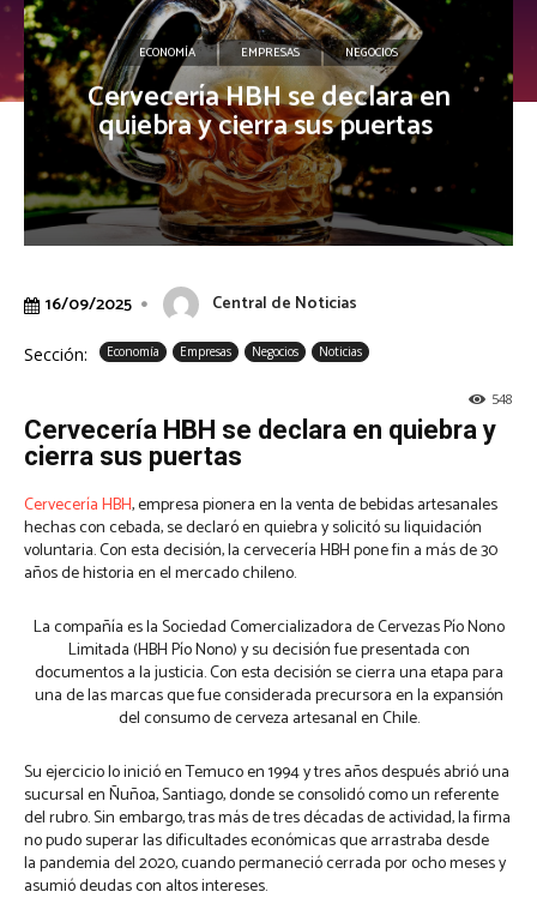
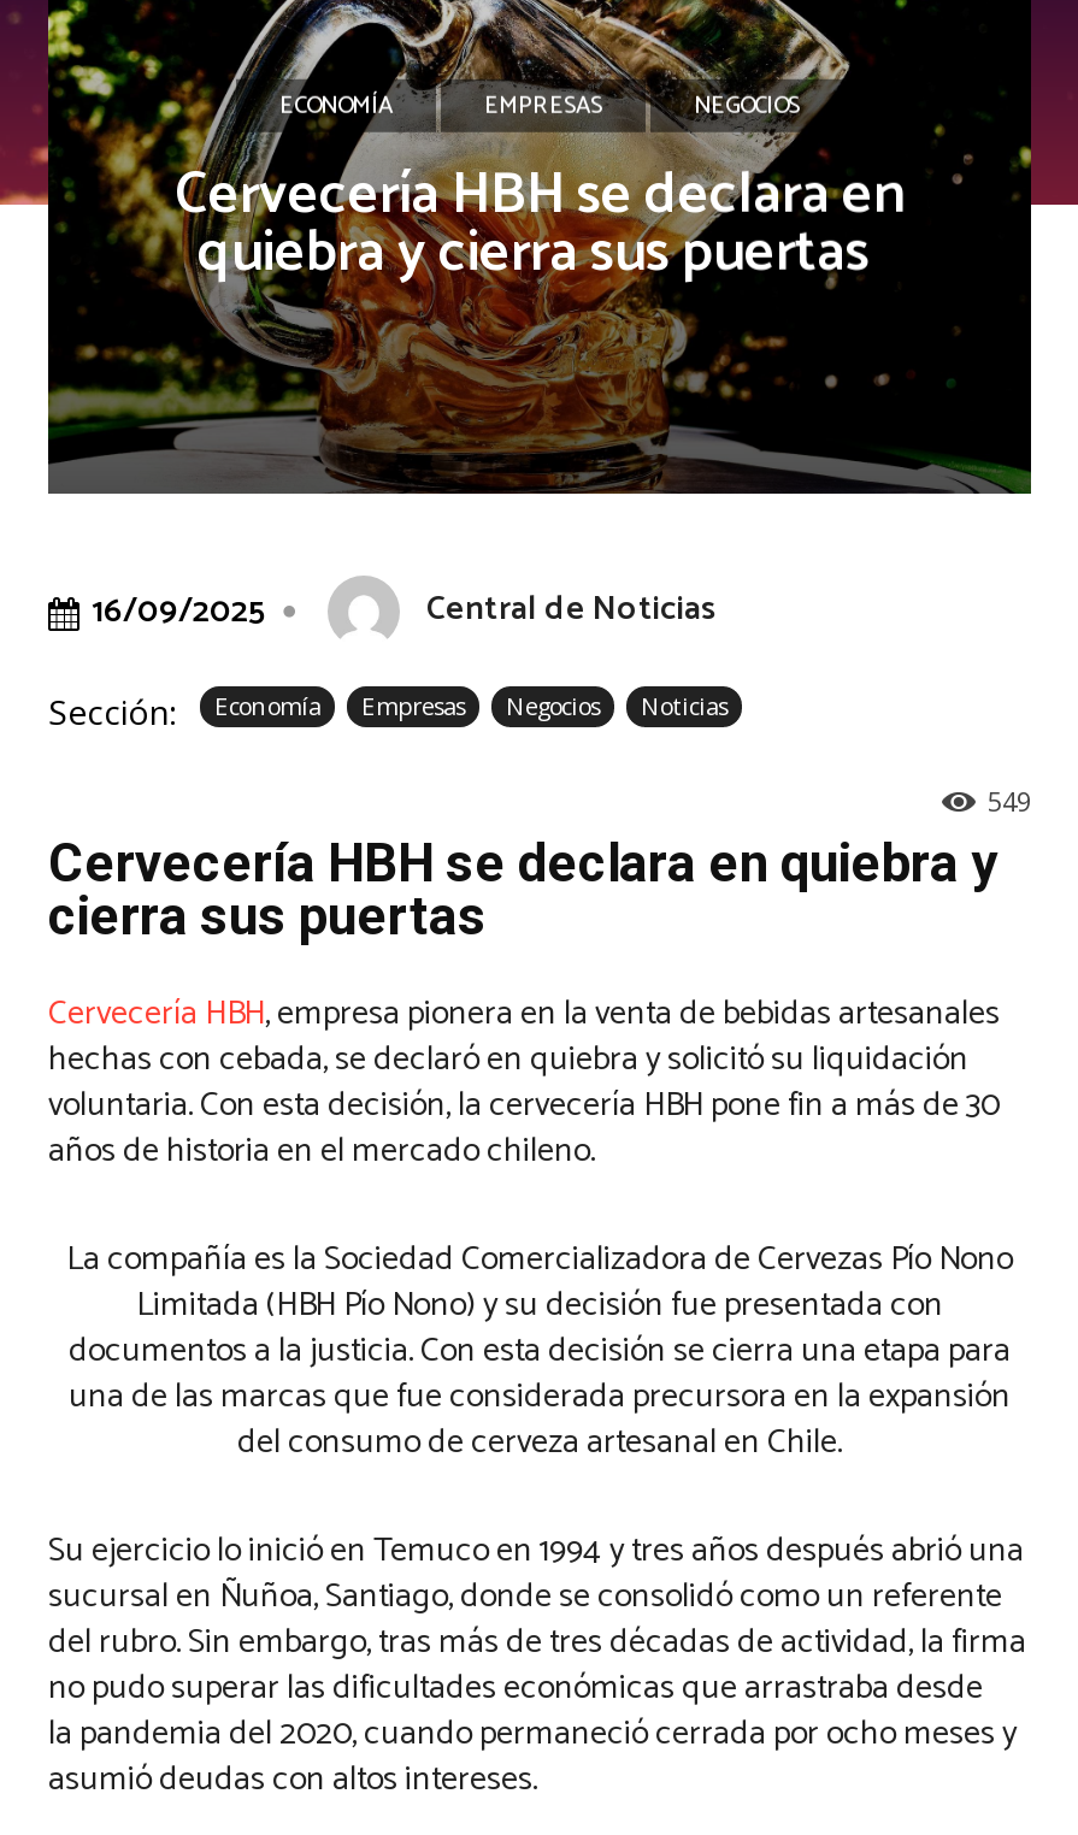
[491,390,513,408] 548 -> [988,783,1031,819] 549

